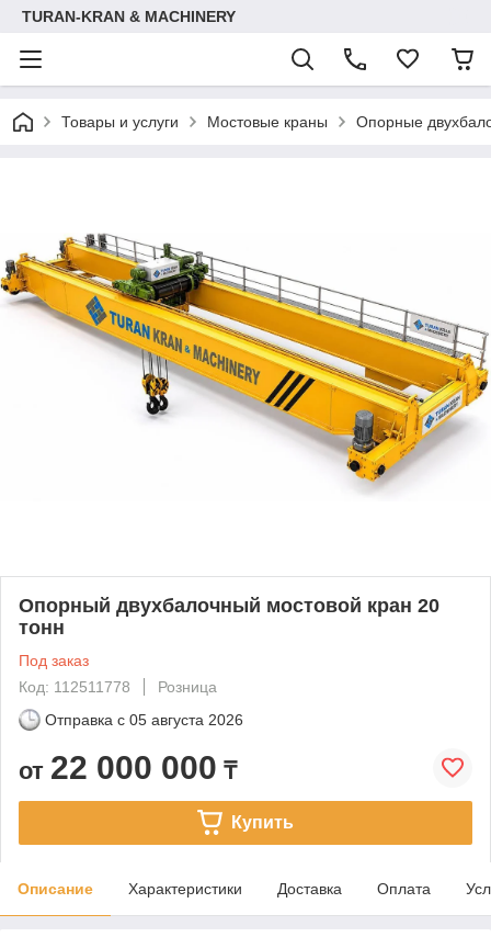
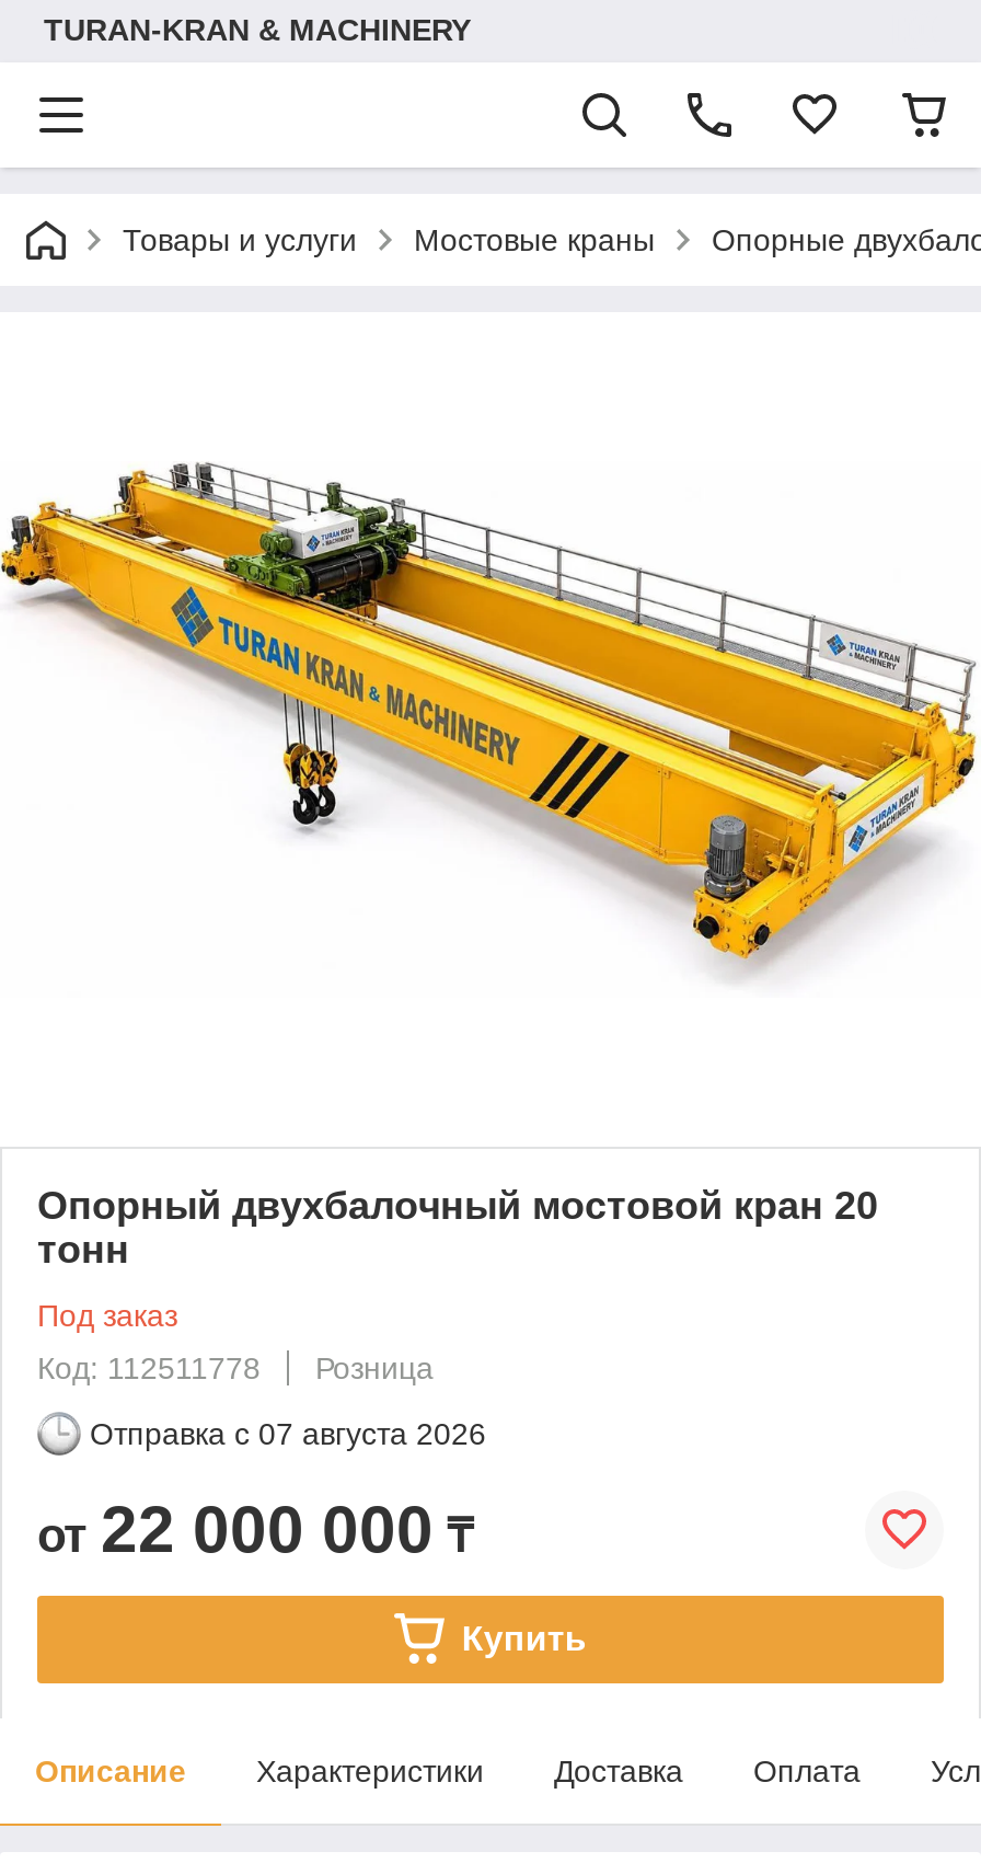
[45,711,243,728] Отправка с 05 августа 2026 -> [90,1416,486,1451] Отправка с 07 августа 2026

